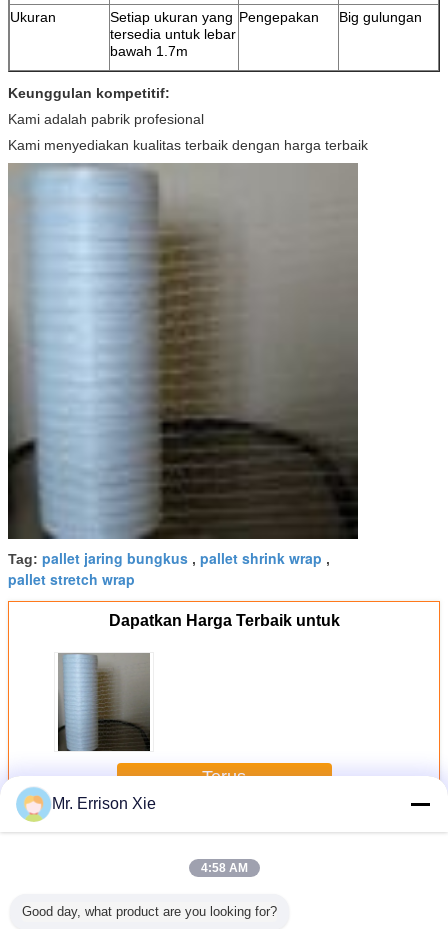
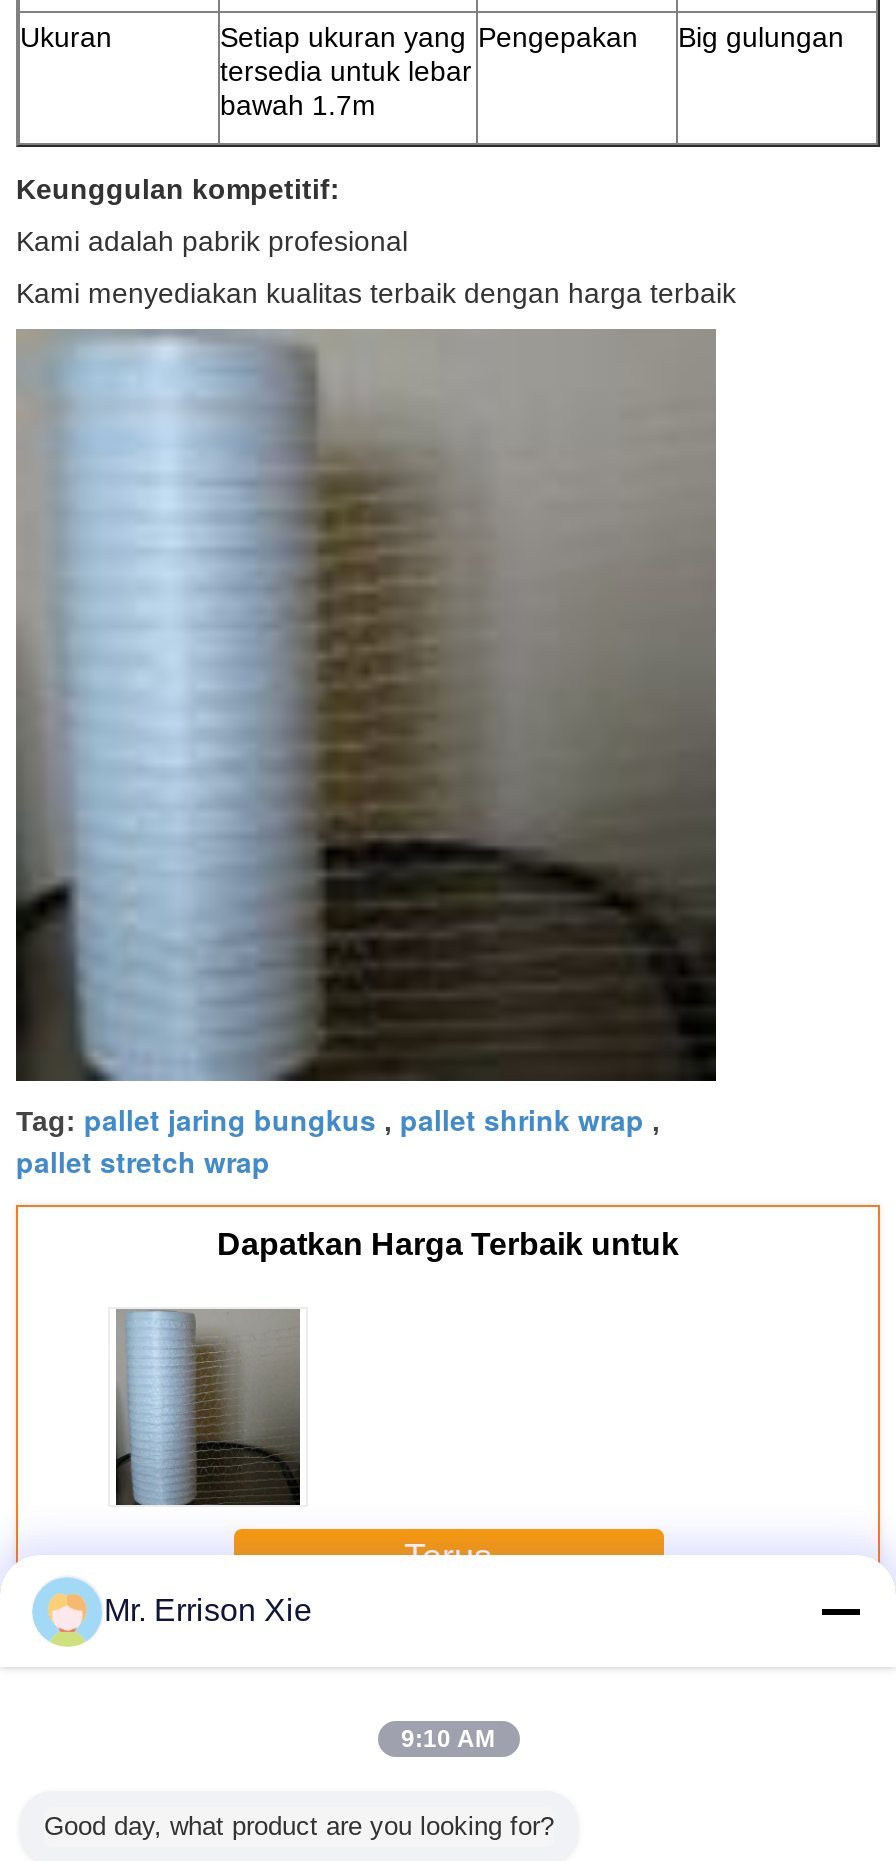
[200,861,247,875] 4:58 AM -> [401,1725,495,1753] 9:10 AM

